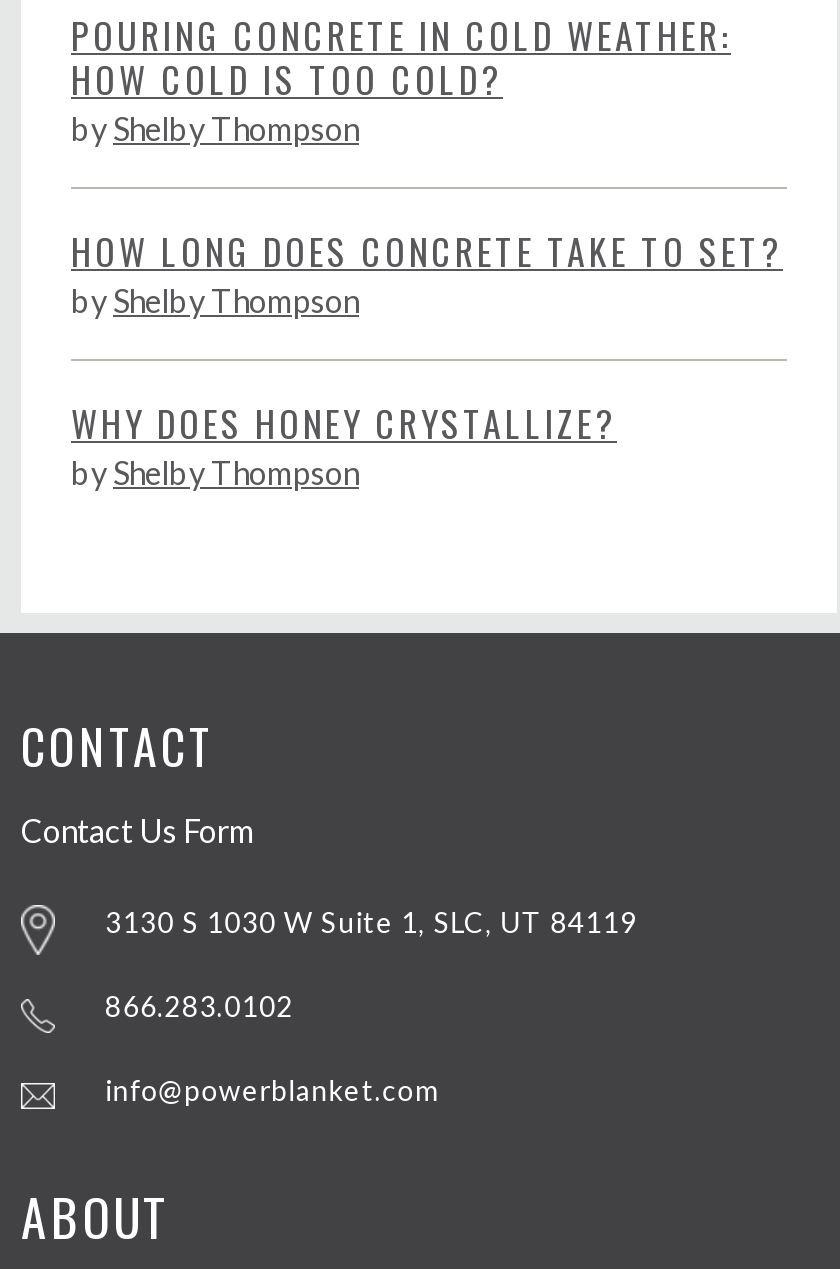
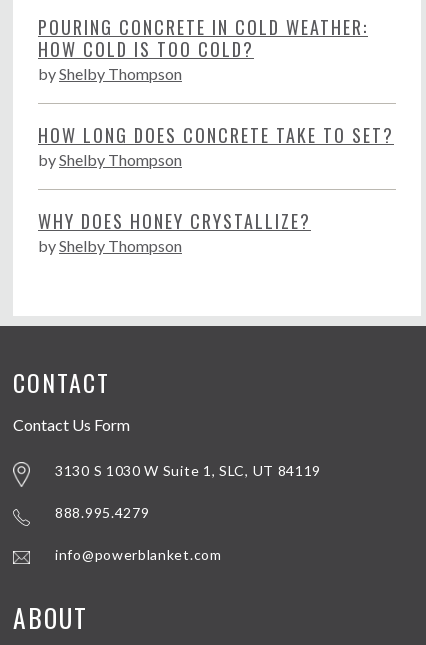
[105,989,294,1023] 866.283.0102 -> [55,504,149,521] 888.995.4279

